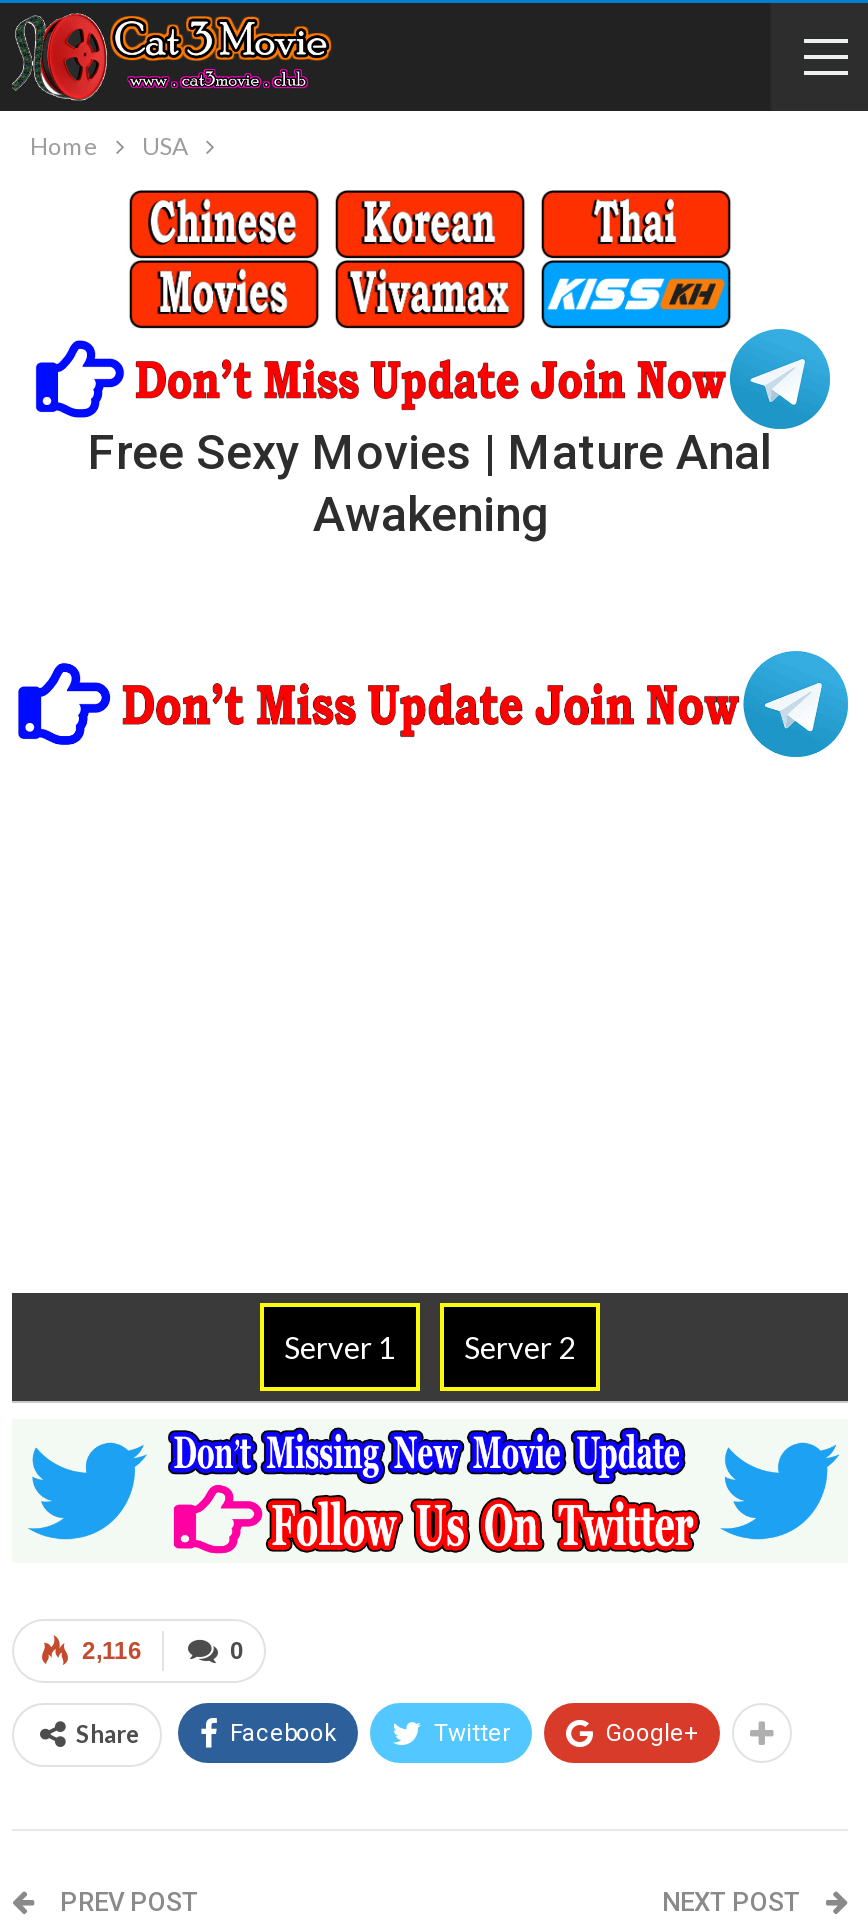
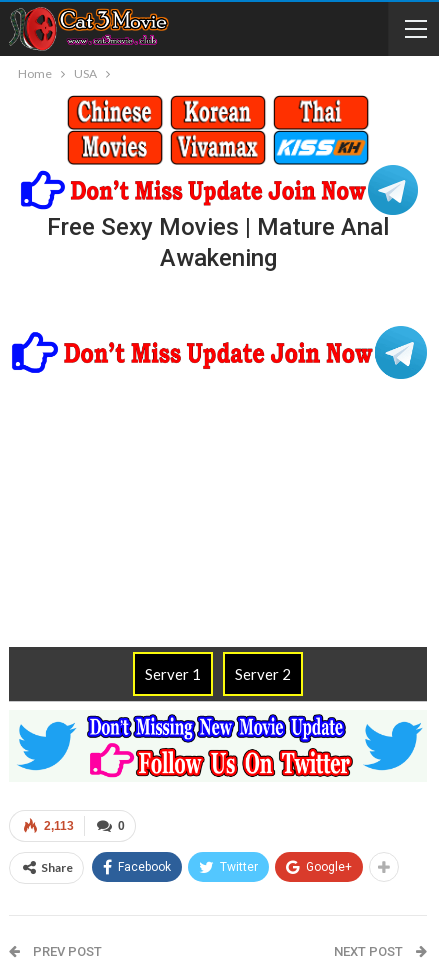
[82,1638,142,1666] 2,116 -> [44,819,74,833] 2,113

